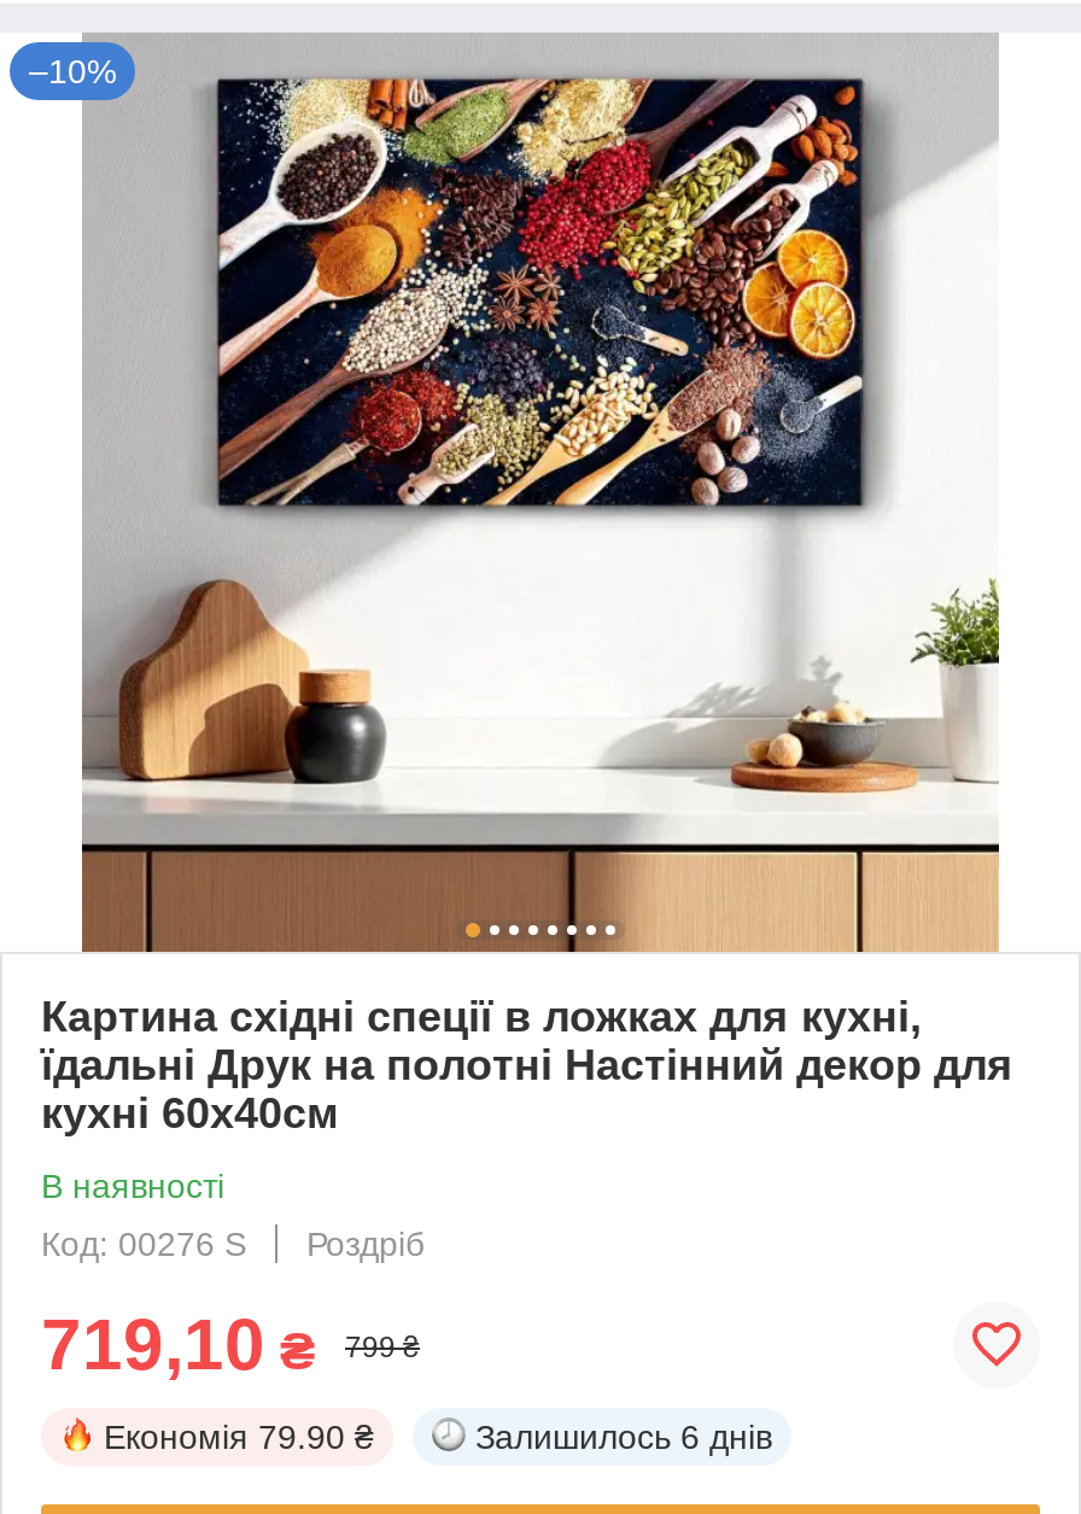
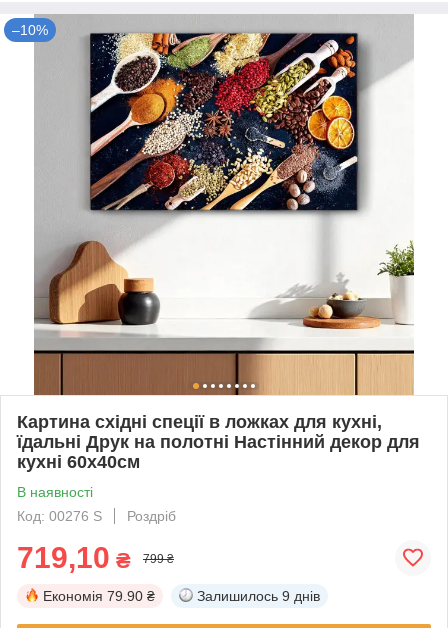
[475,1417,772,1456] Залишилось 6 днів -> [197,588,320,604] Залишилось 9 днів

